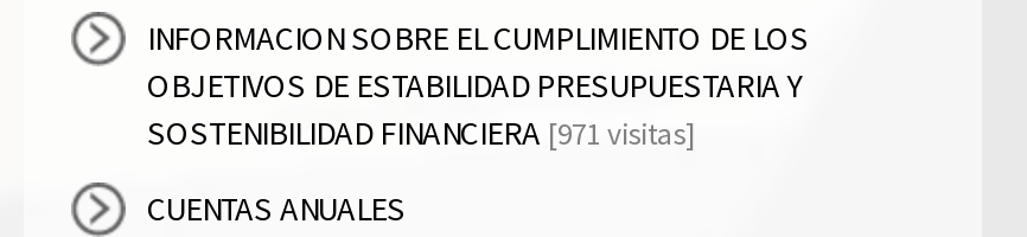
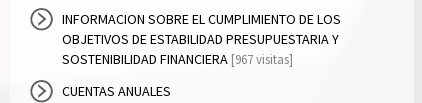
[147,111,695,154] SOSTENIBILIDAD FINANCIERA [971 visitas] -> [62,50,293,68] SOSTENIBILIDAD FINANCIERA [967 visitas]

